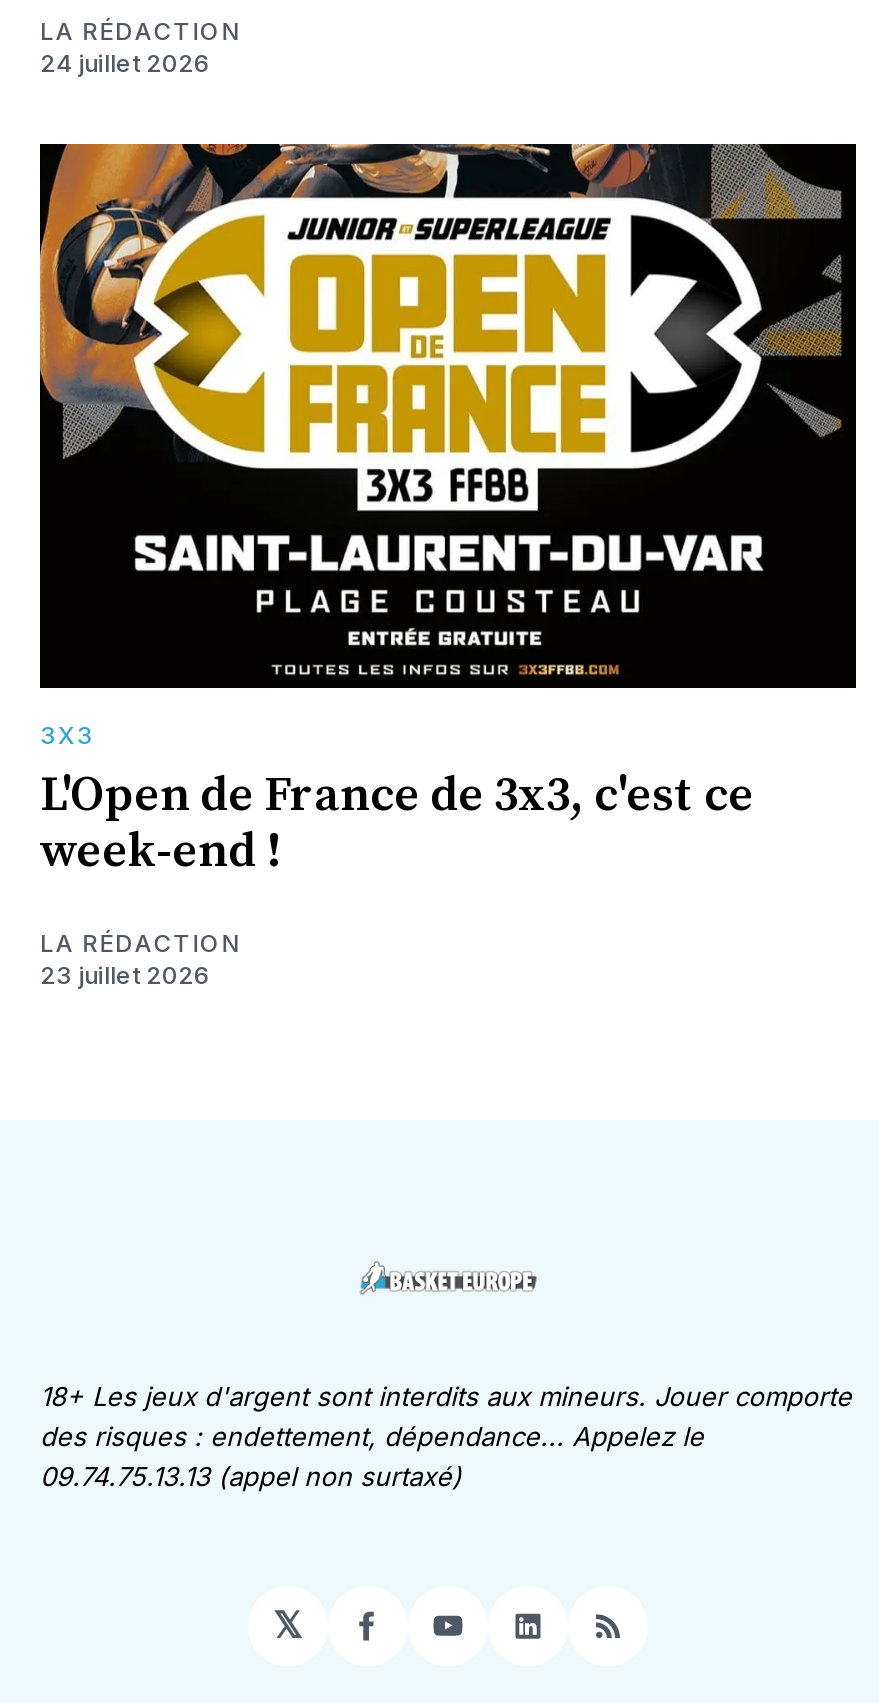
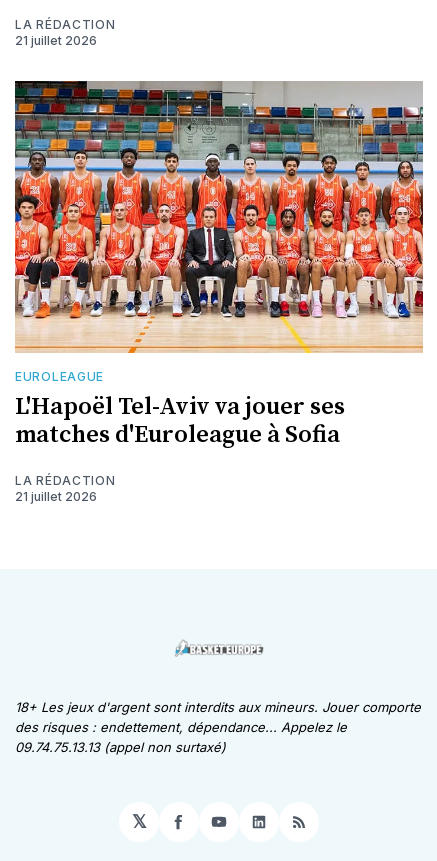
[40,48,210,78] 24 juillet 2026 -> [15,33,97,48] 21 juillet 2026
[38,142,858,882] [image] | 3X3 | L'Open de France de 3x3, c'est ce | week-end ! -> [14,80,424,450] [image] | EUROLEAGUE | L'Hapoël Tel-Aviv va jouer ses | matches d'Euroleague à Sofia
[40,960,210,990] 23 juillet 2026 -> [15,489,97,504] 21 juillet 2026

